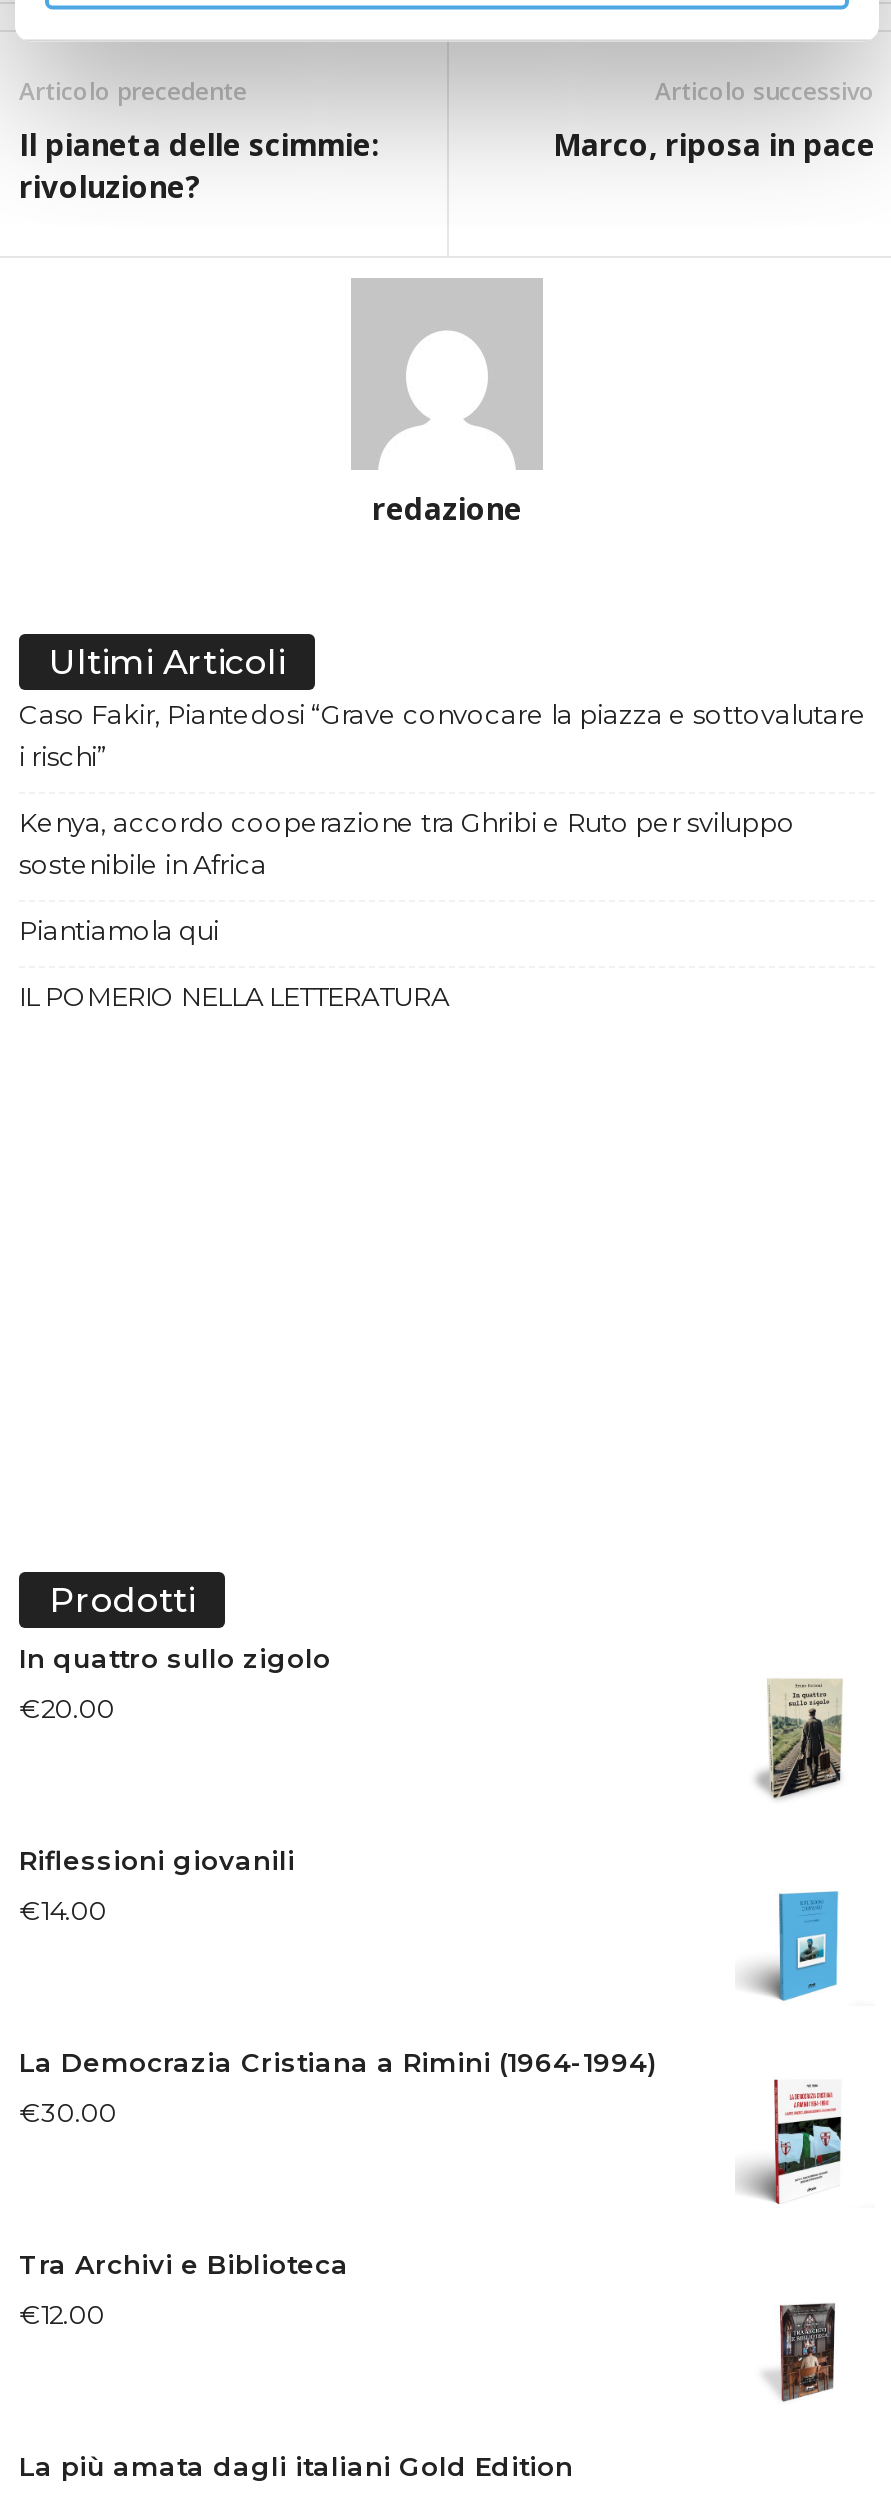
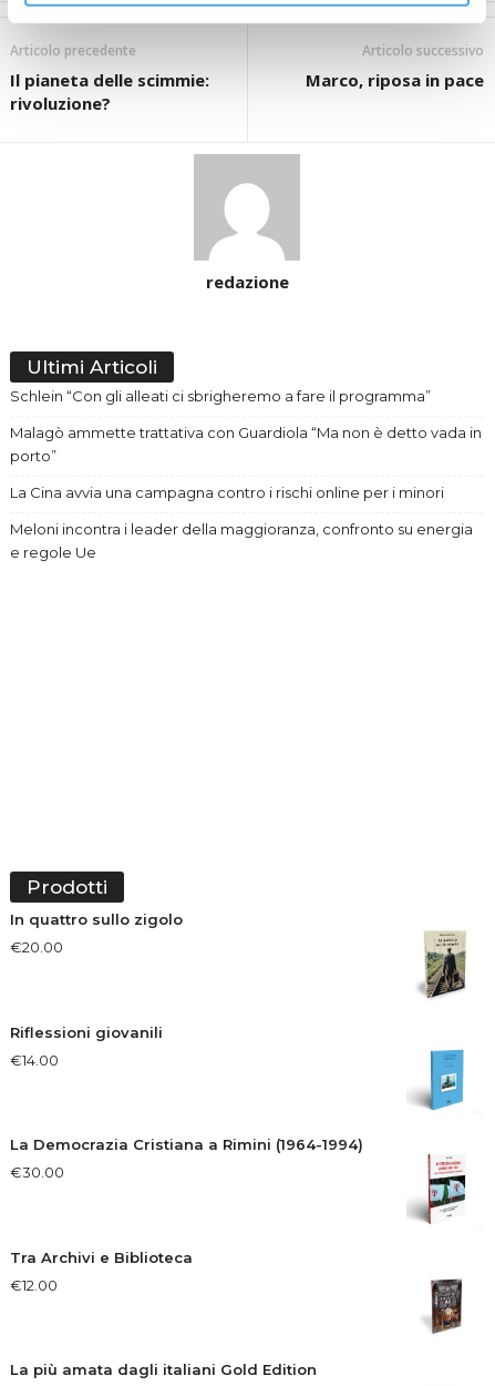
[19,698,867,772] Caso Fakir, Piantedosi “Grave convocare la piazza e sottovalutare | i rischi” -> [10,387,431,405] Schlein “Con gli alleati ci sbrigheremo a fare il programma”
[19,806,795,880] Kenya, accordo cooperazione tra Ghribi e Ruto per sviluppo | sostenibile in Africa -> [10,424,482,465] Malagò ammette trattativa con Guardiola “Ma non è detto vada in | porto”
[19,914,219,946] Piantiamola qui -> [10,483,444,501] La Cina avvia una campagna contro i rischi online per i minori
[19,980,449,1012] IL POMERIO NELLA LETTERATURA -> [10,520,473,561] Meloni incontra i leader della maggioranza, confronto su energia | e regole Ue

